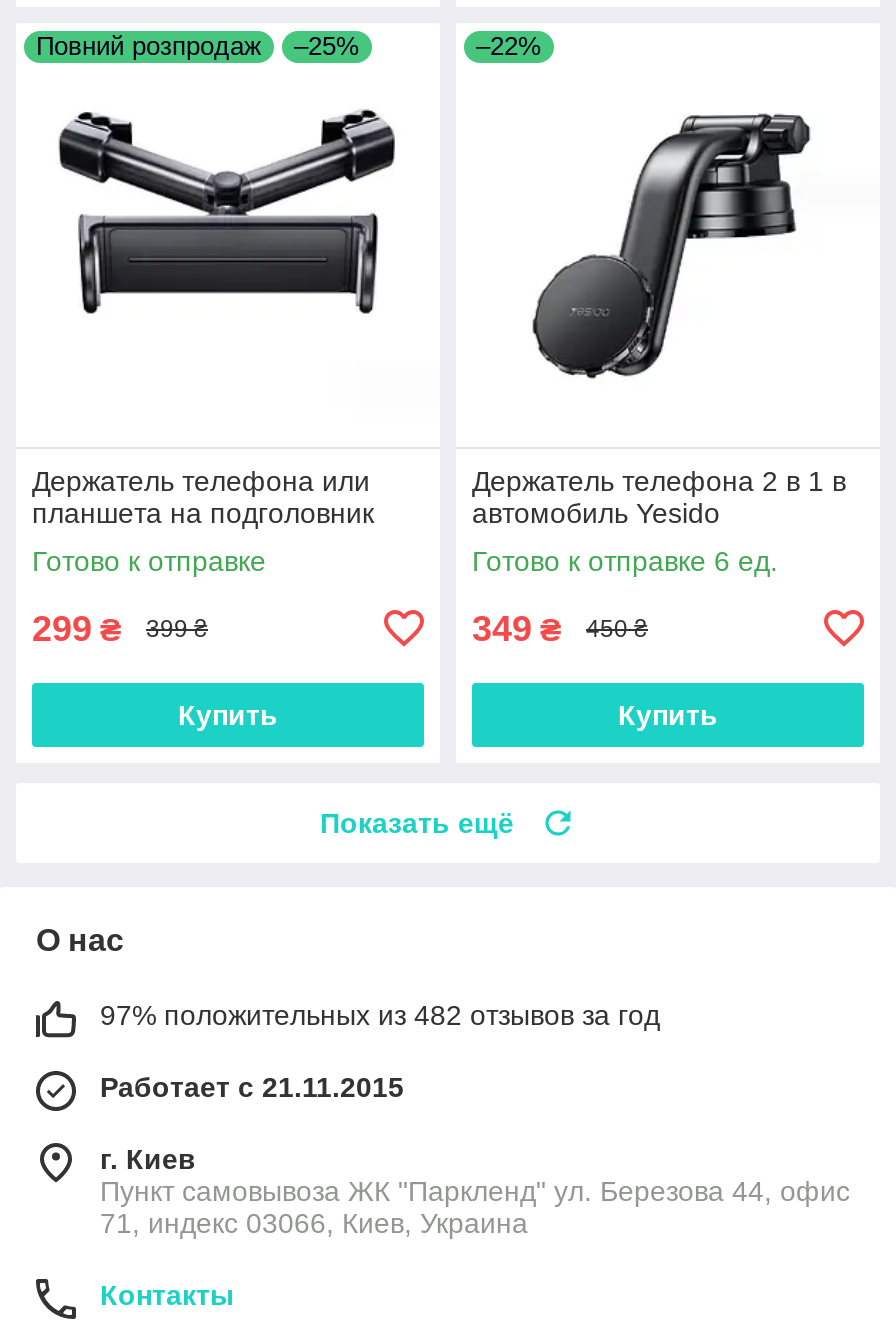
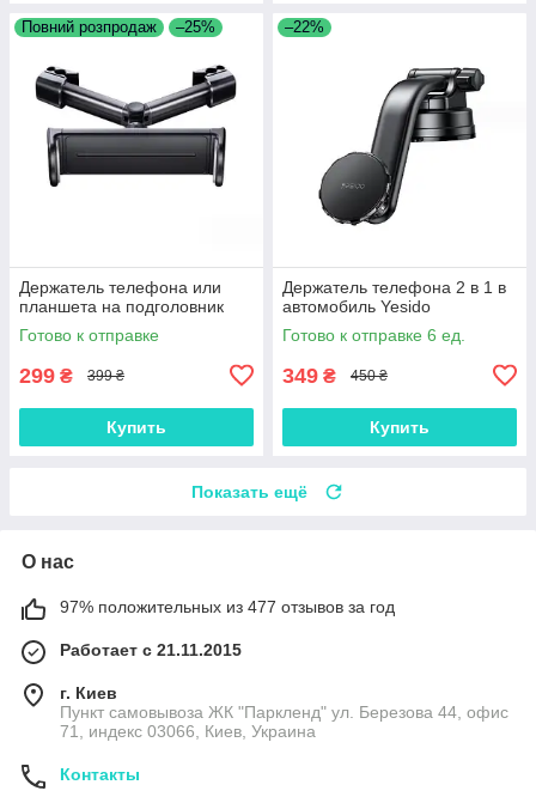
[100,999,660,1031] 97% положительных из 482 отзывов за год -> [60,597,395,616] 97% положительных из 477 отзывов за год

